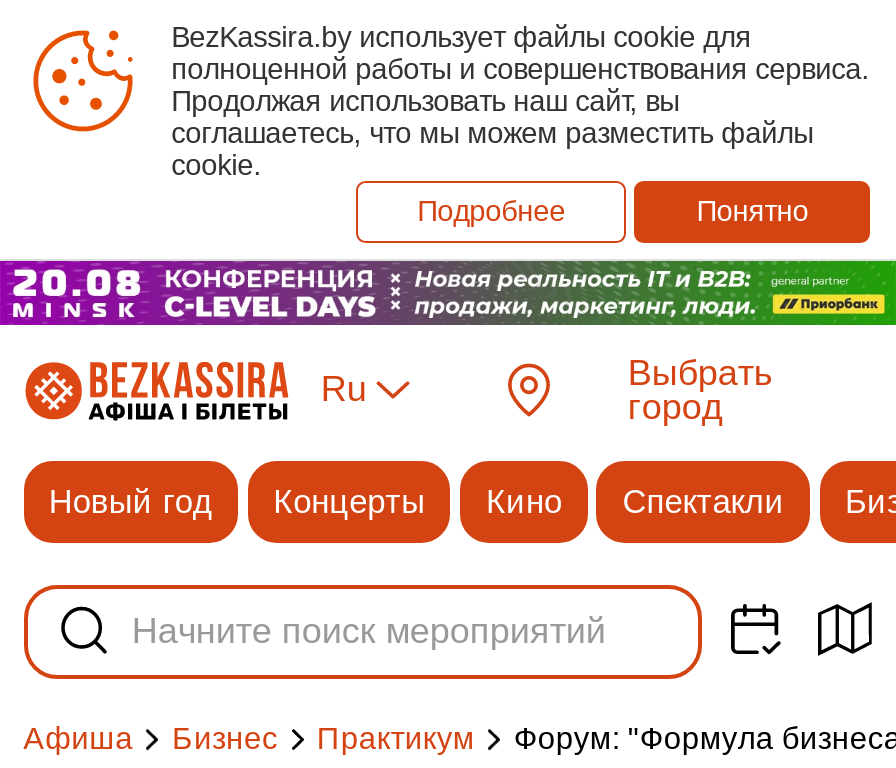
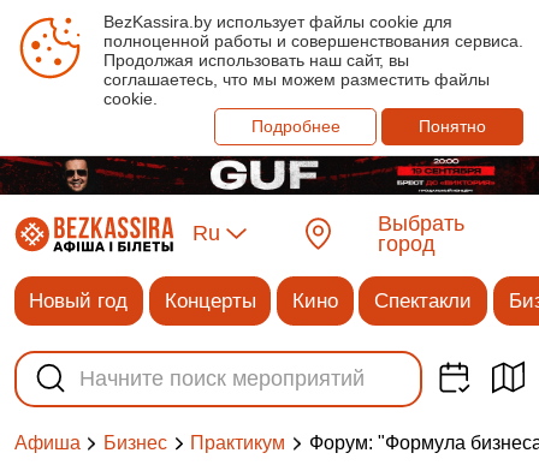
[6,259,890,327] [image] -> [4,155,535,196] [image]

